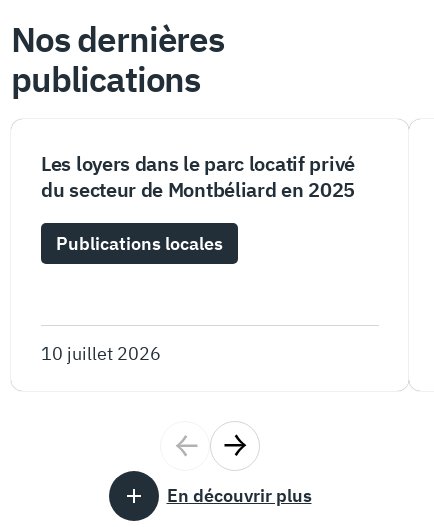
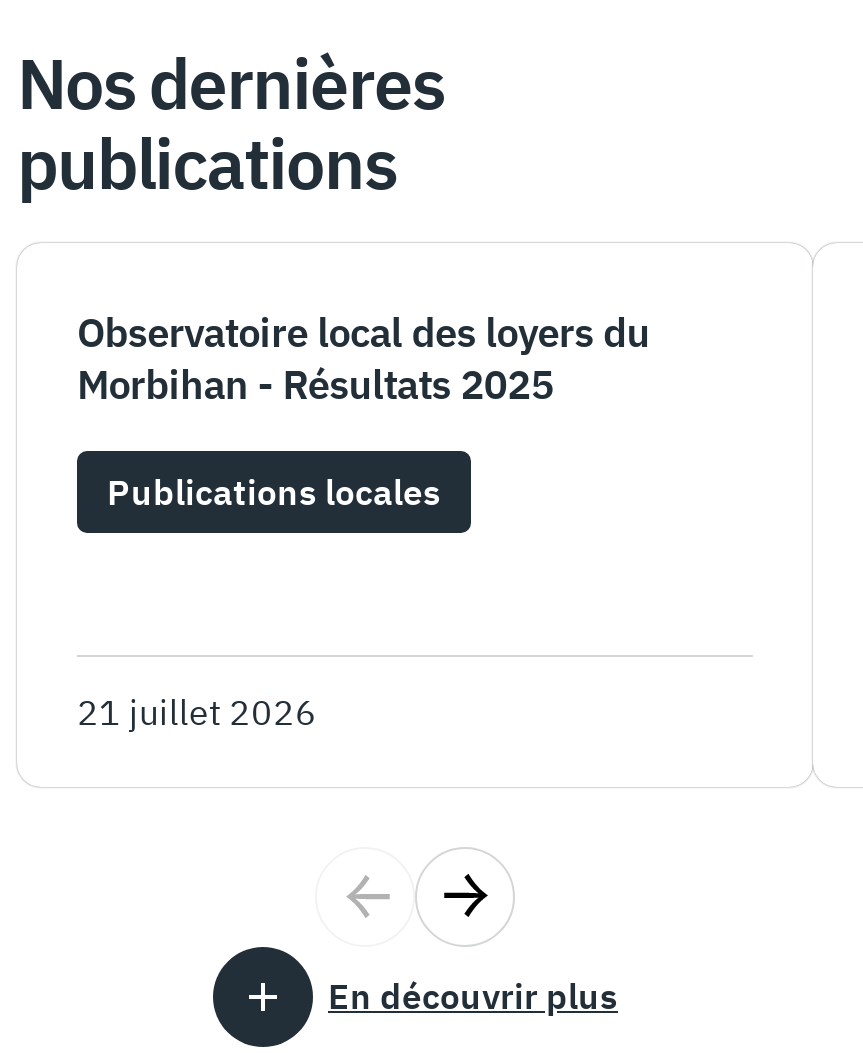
[41,150,355,203] Les loyers dans le parc locatif privé | du secteur de Montbéliard en 2025 -> [77,305,650,411] Observatoire local des loyers du | Morbihan - Résultats 2025
[41,342,161,365] 10 juillet 2026 -> [77,689,317,735] 21 juillet 2026

